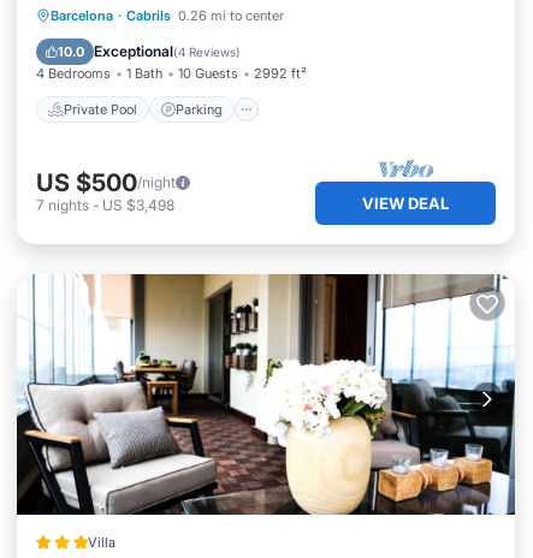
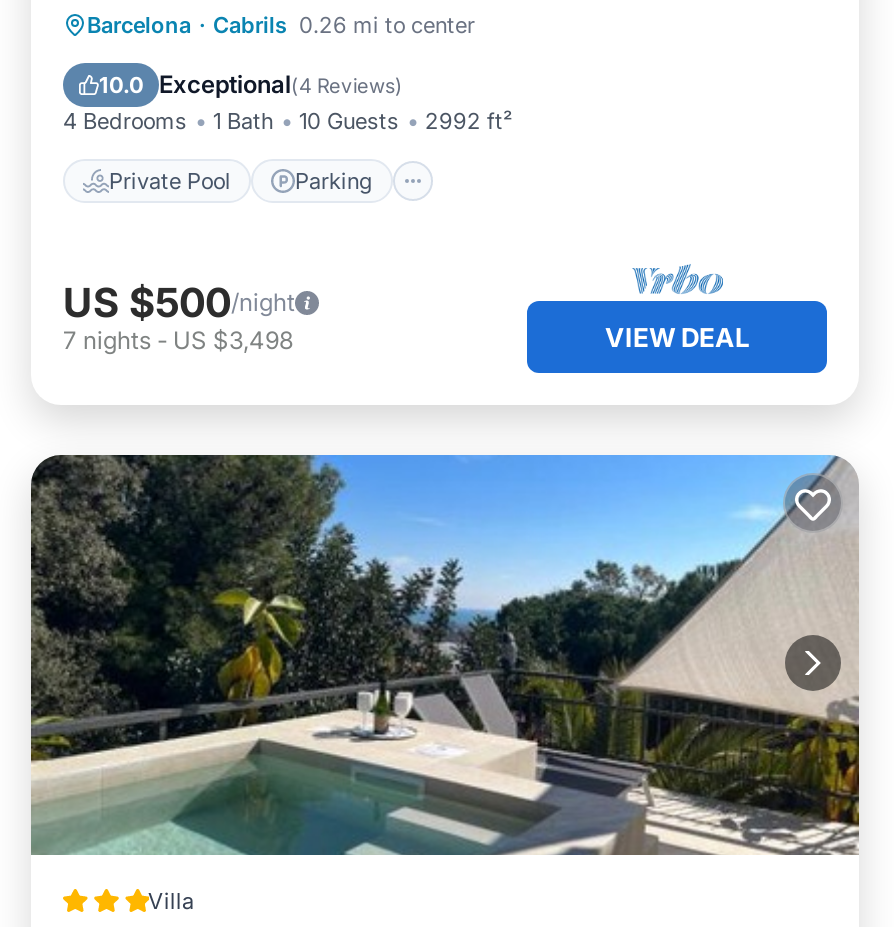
[16,273,516,516] [image] -> [29,453,861,857] [image]

